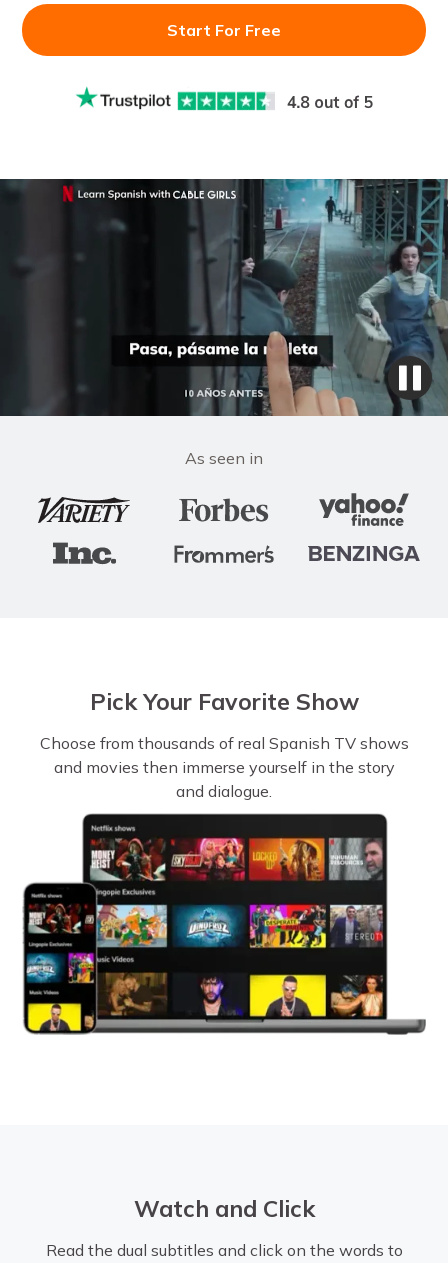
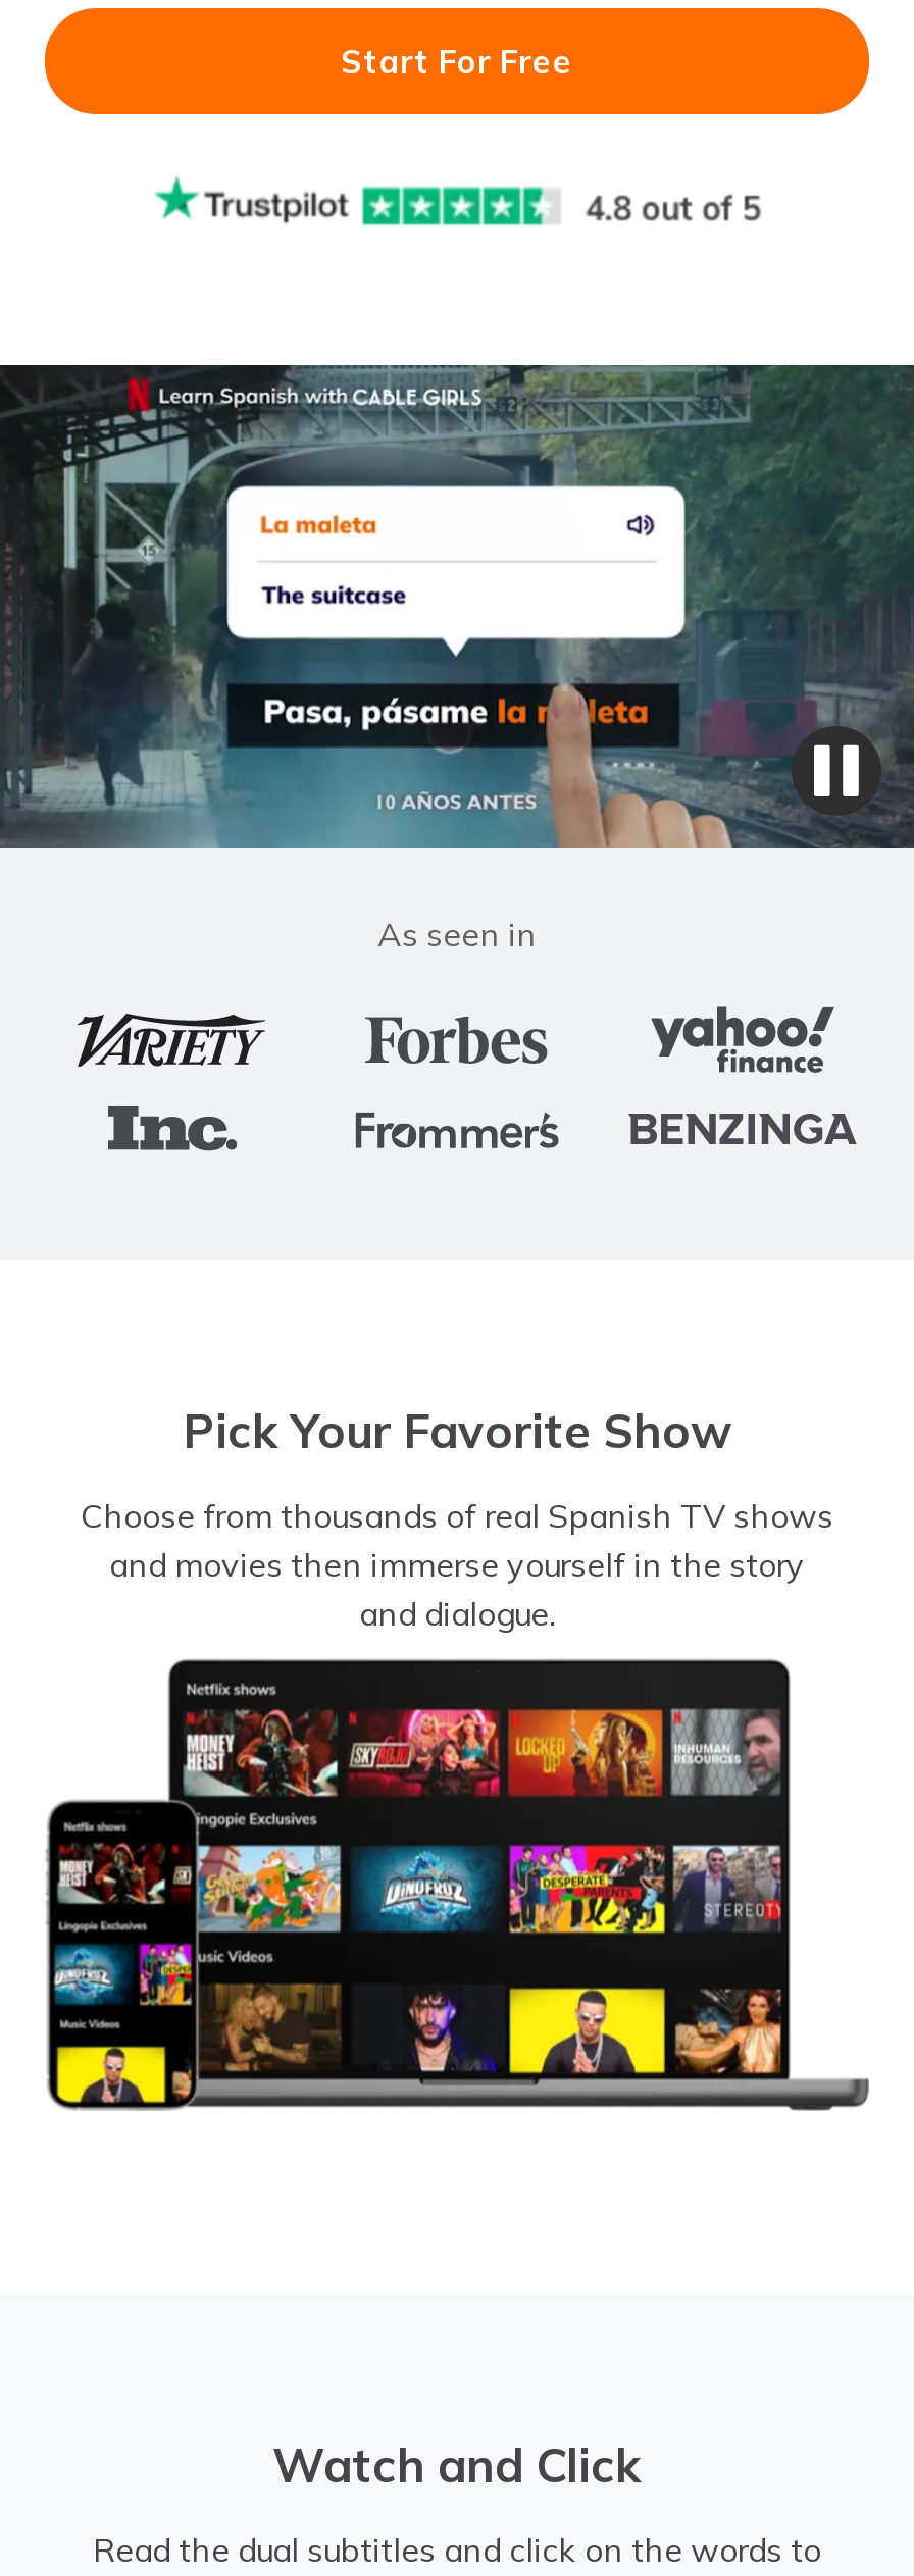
[3,179,445,417] [image] -> [6,365,908,851] [image]

